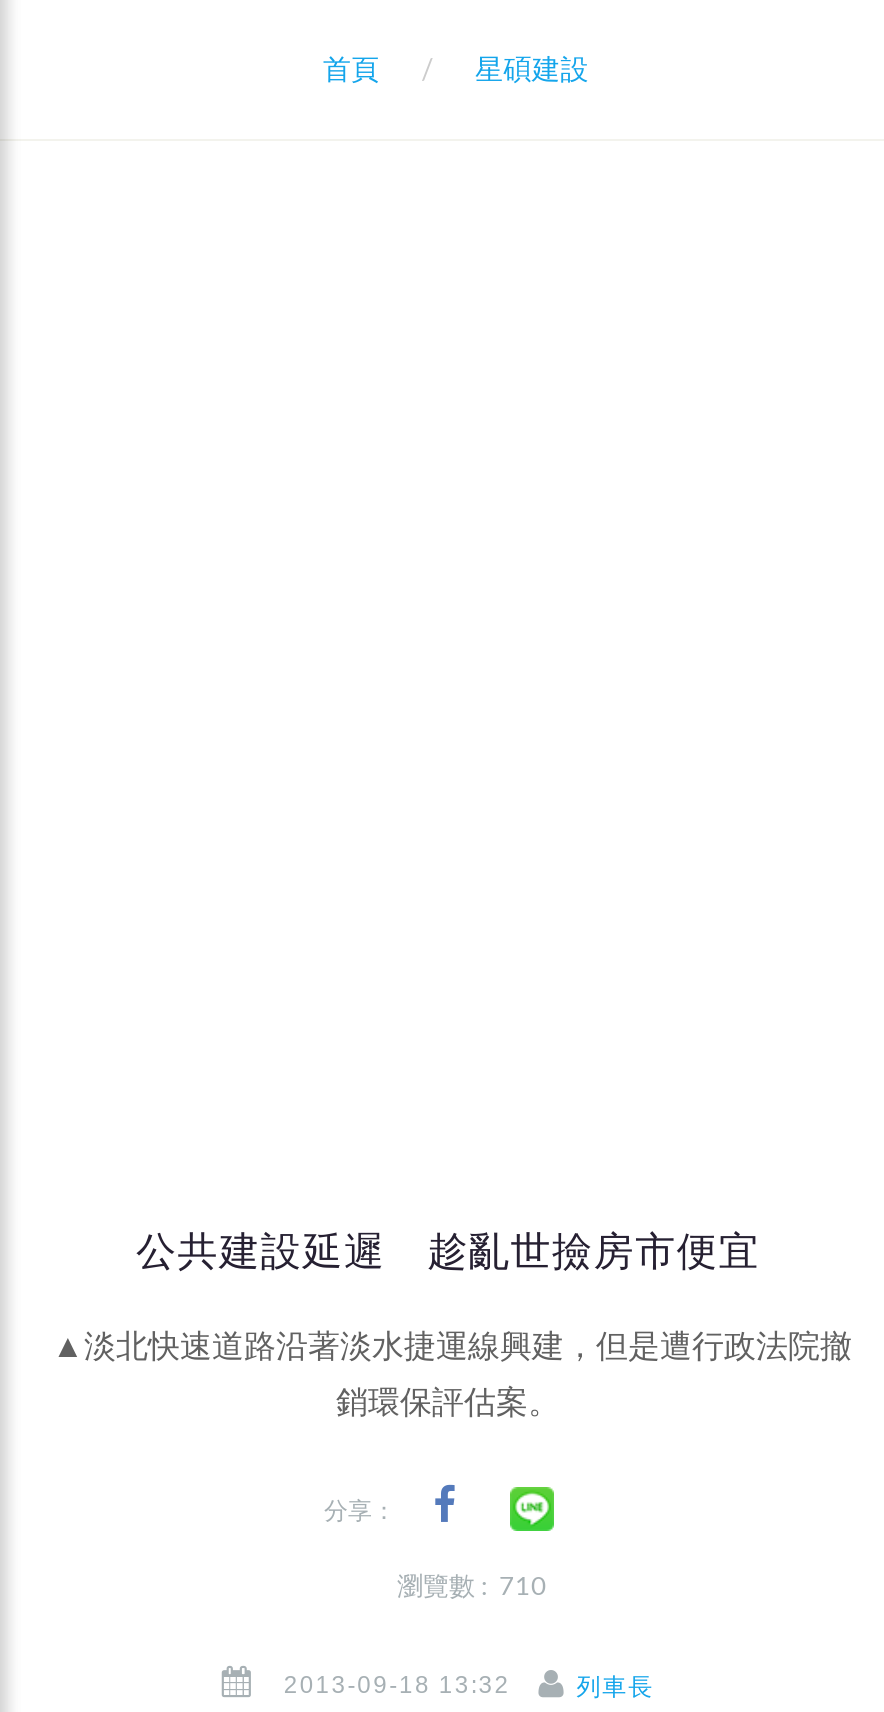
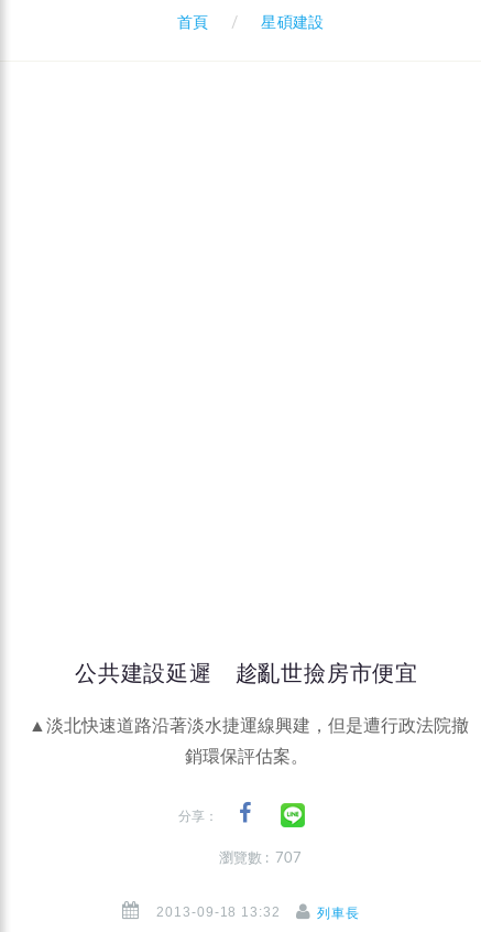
[397,1575,547,1601] 瀏覽數 : 710 -> [218,852,301,866] 瀏覽數 : 707

